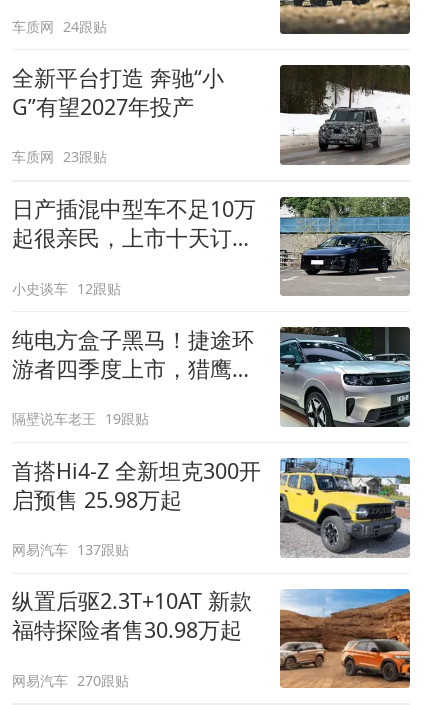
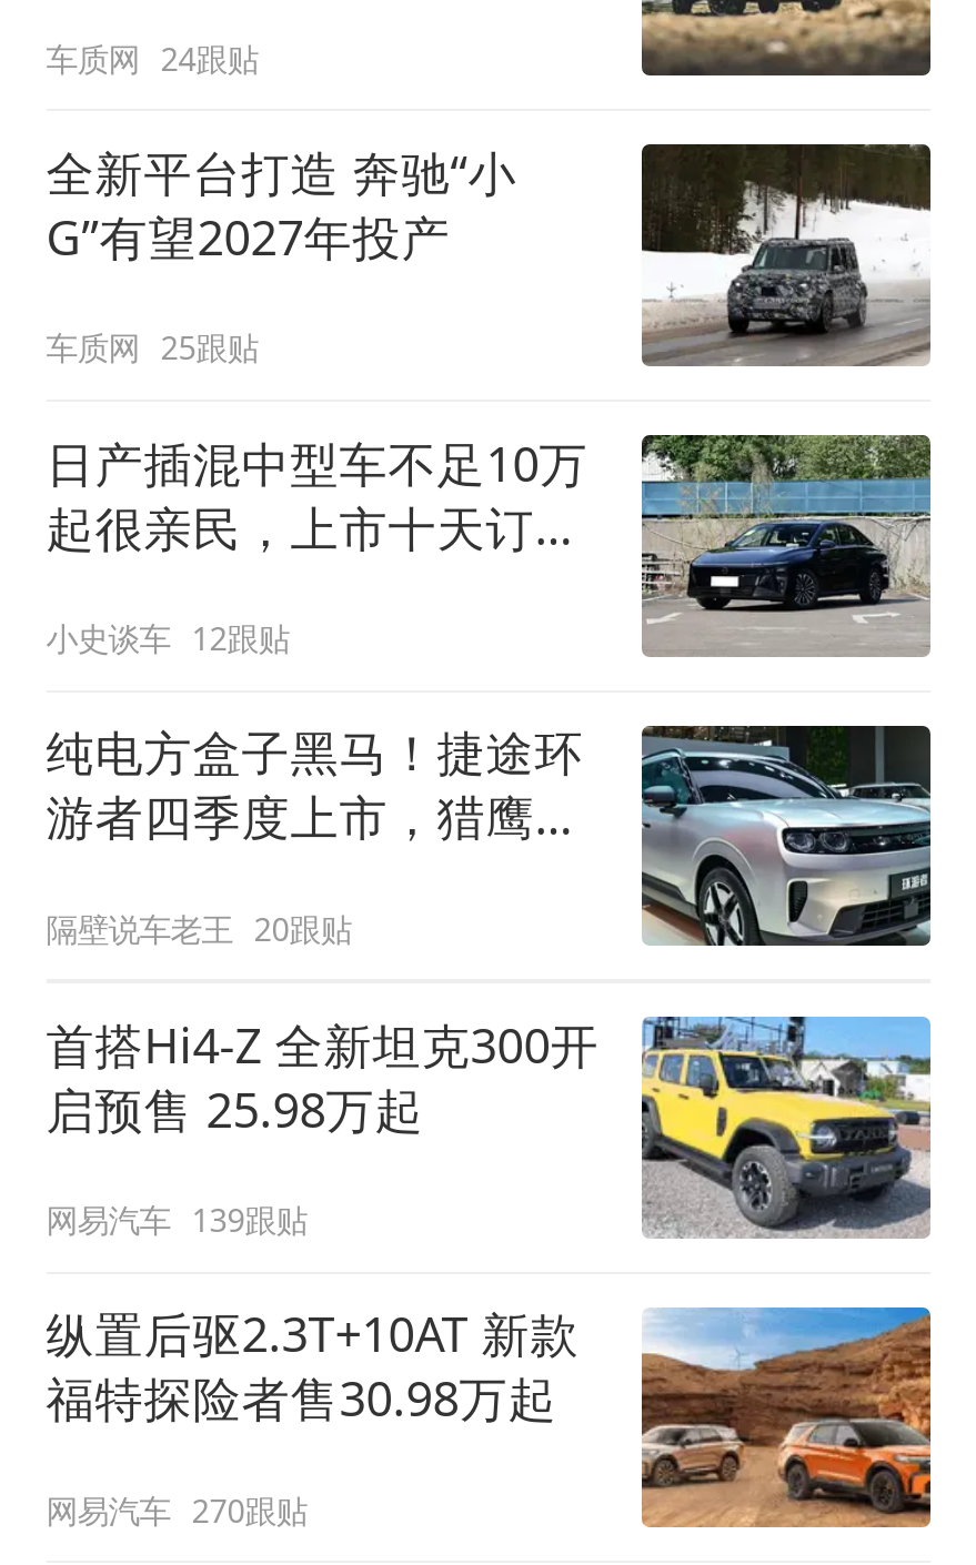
[12,147,107,166] 车质网 23跟贴 -> [46,327,258,369] 车质网 25跟贴
[12,409,149,428] 隔壁说车老王 19跟贴 -> [46,907,352,949] 隔壁说车老王 20跟贴
[12,540,129,559] 网易汽车 137跟贴 -> [46,1199,307,1241] 网易汽车 139跟贴

